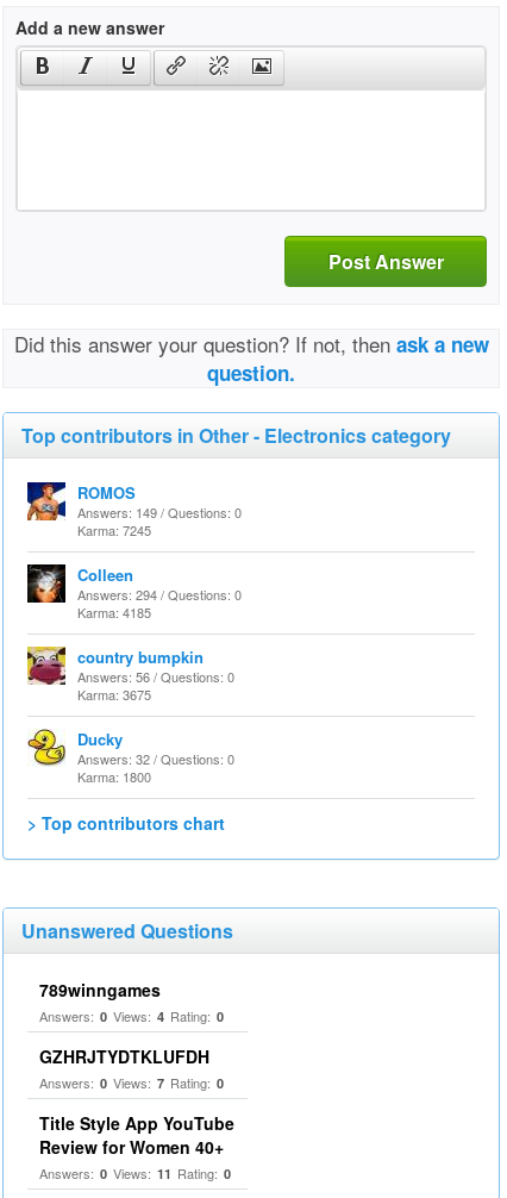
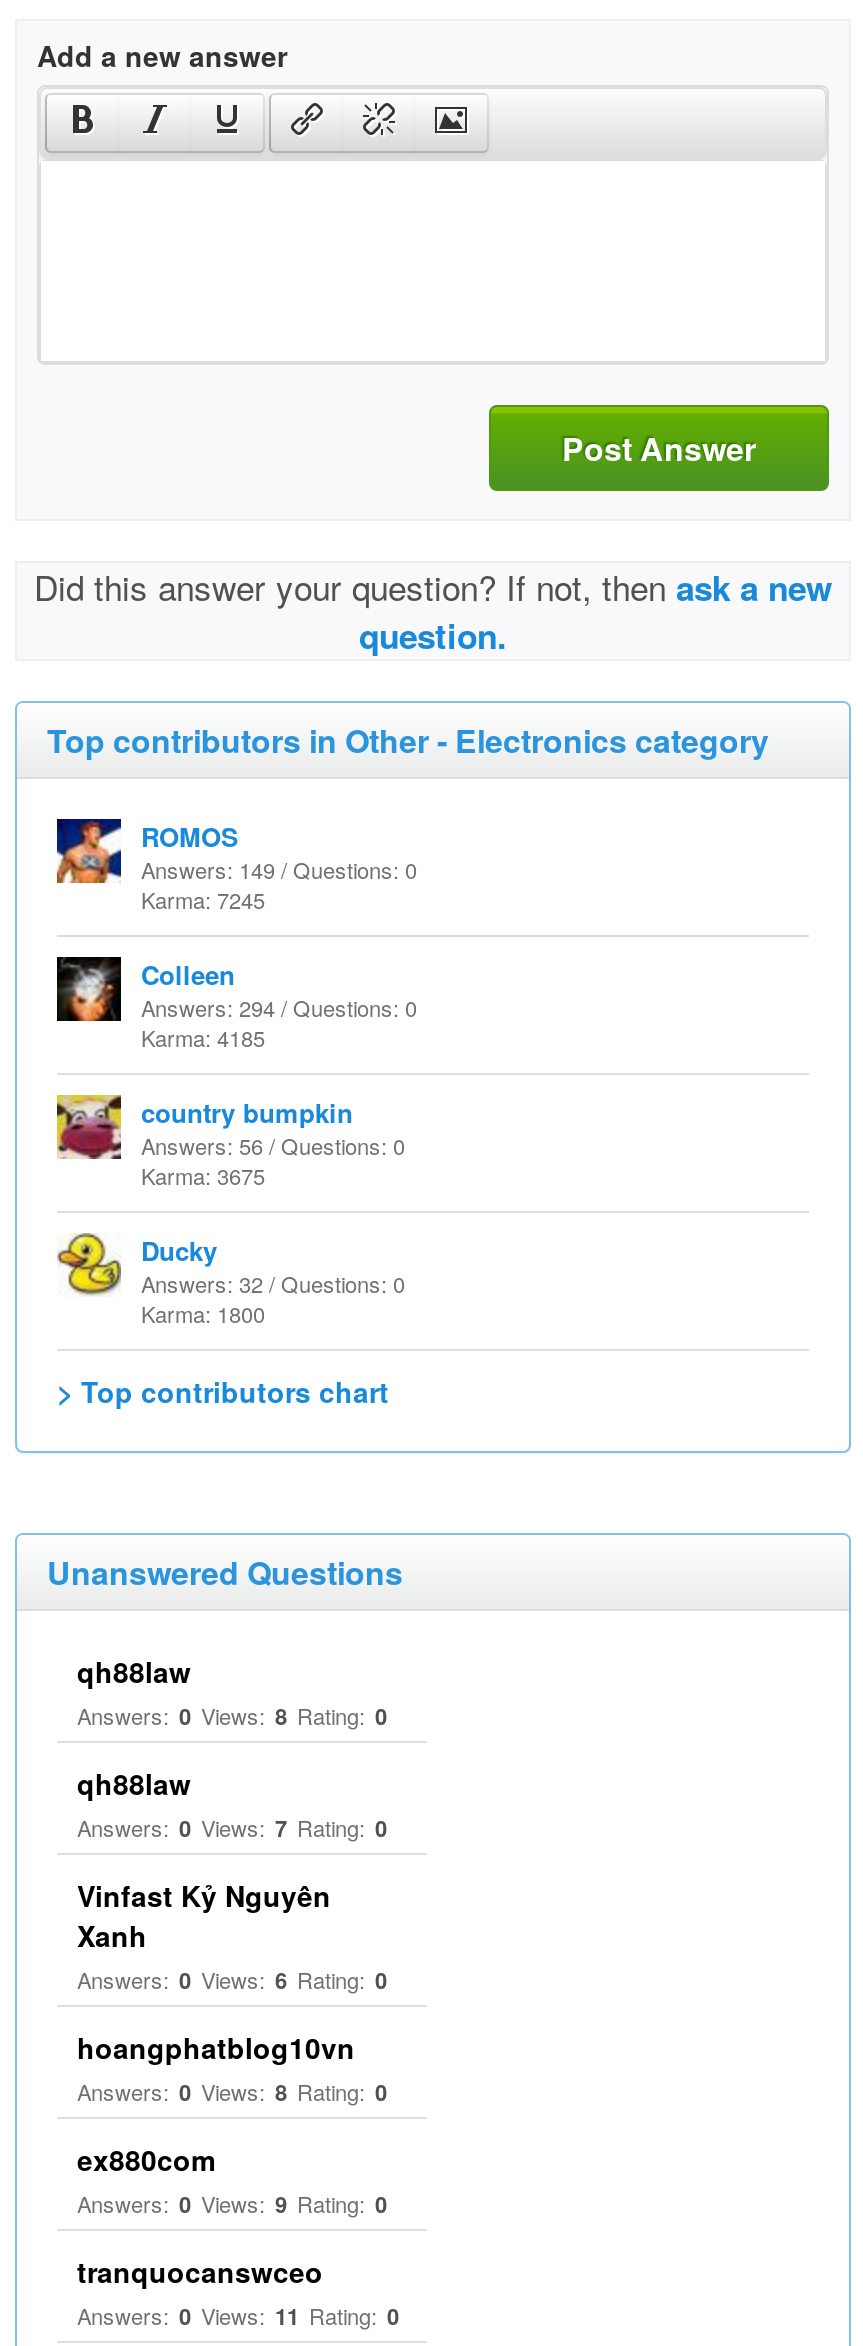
[39,978,224,1025] 789winngames | Answers: 0 Views: 4 Rating: 0 -> [77,1651,387,1731] qh88law | Answers: 0 Views: 8 Rating: 0
[39,1044,209,1068] GZHRJTYDTKLUFDH -> [77,1763,191,1803] qh88law
[39,1111,234,1159] Title Style App YouTube | Review for Women 40+ -> [77,1875,387,2291] Vinfast Kỷ Nguyên | Xanh | Answers: 0 Views: 6 Rating: 0 | hoangphatblog10vn | Answers: 0 Views: 8 Rating: 0 | ex880com | Answers: 0 Views: 9 Rating: 0 | tranquocanswceo

